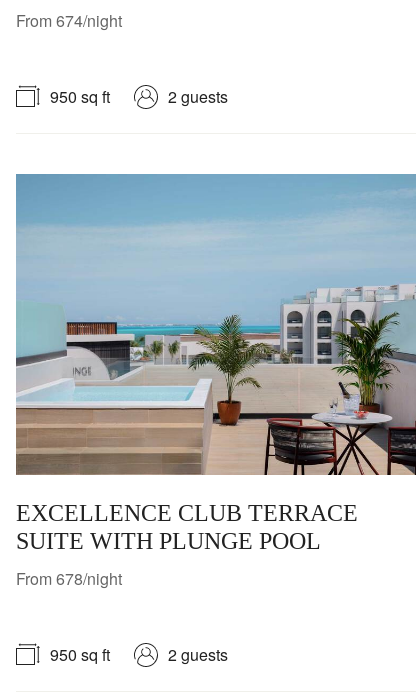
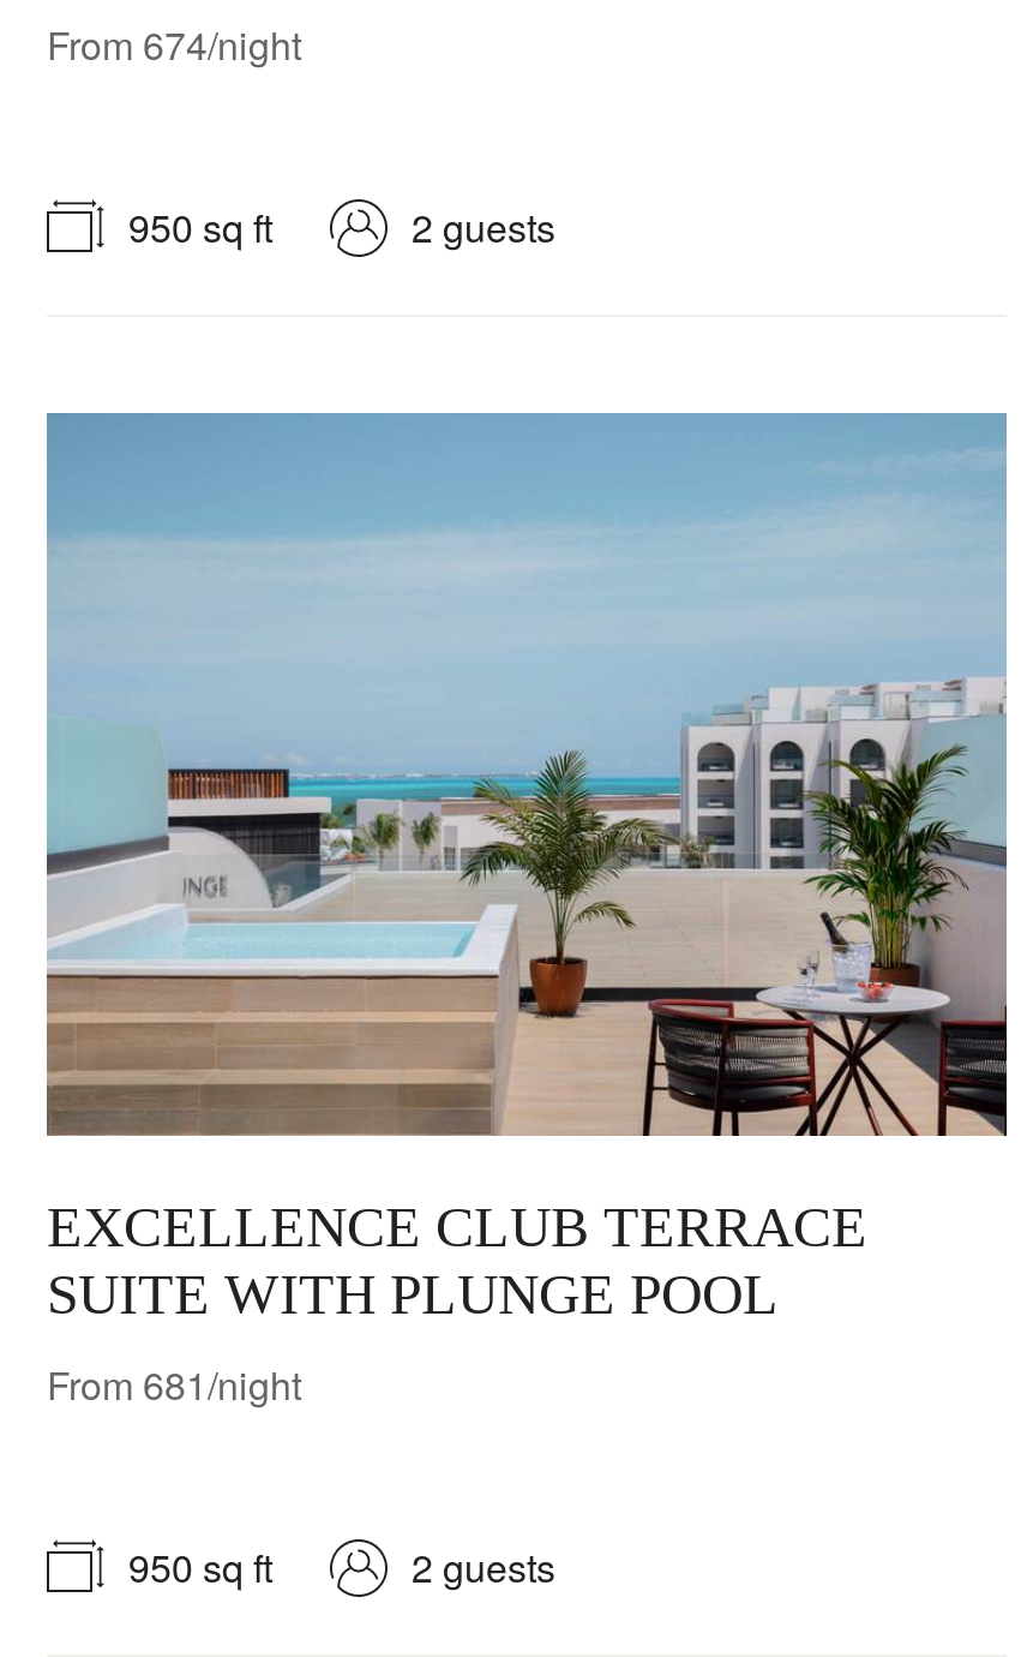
[16,567,122,590] From 678/night -> [47,1356,301,1412] From 681/night

